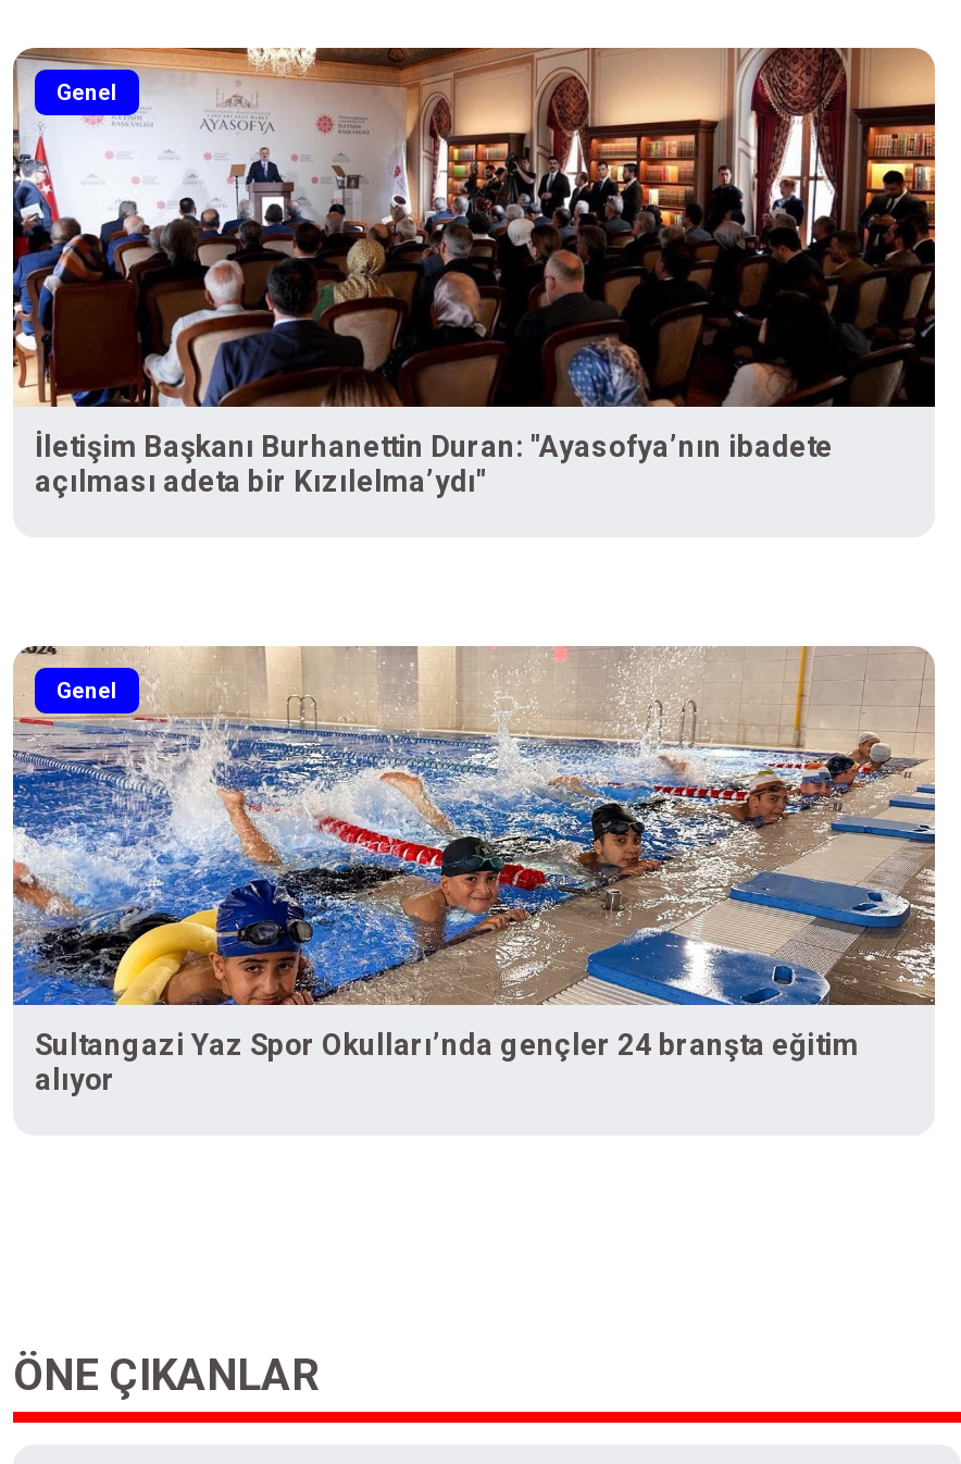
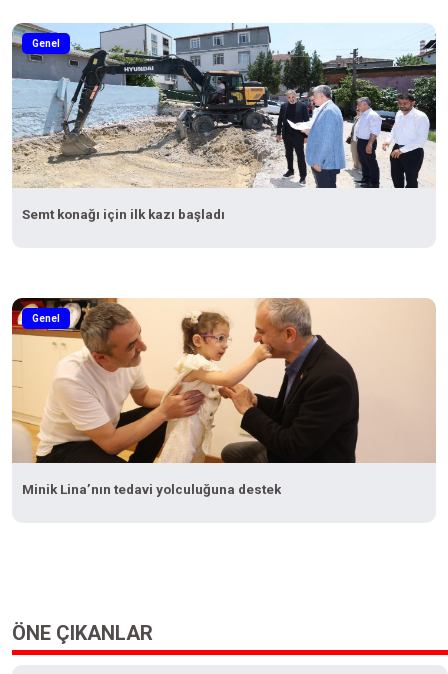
[11,46,937,497] [image] | İletişim Başkanı Burhanettin Duran: "Ayasofya’nın ibadete | açılması adeta bir Kızılelma’ydı" -> [11,23,437,221] [image] | Semt konağı için ilk kazı başladı
[11,646,937,1095] [image] | Sultangazi Yaz Spor Okulları’nda gençler 24 branşta eğitim | alıyor -> [11,297,436,496] [image] | Minik Lina’nın tedavi yolculuğuna destek

